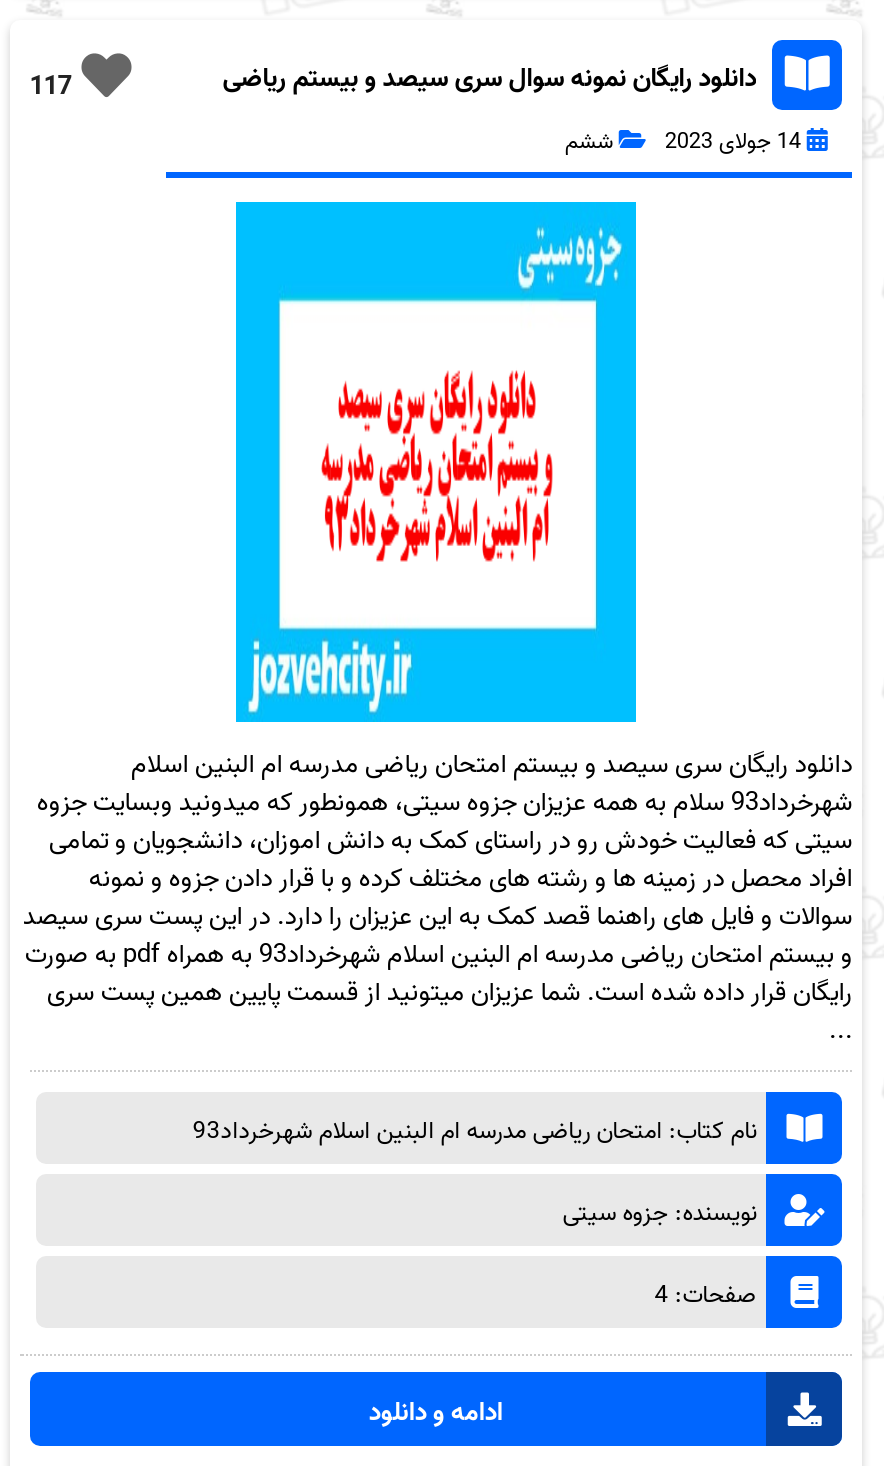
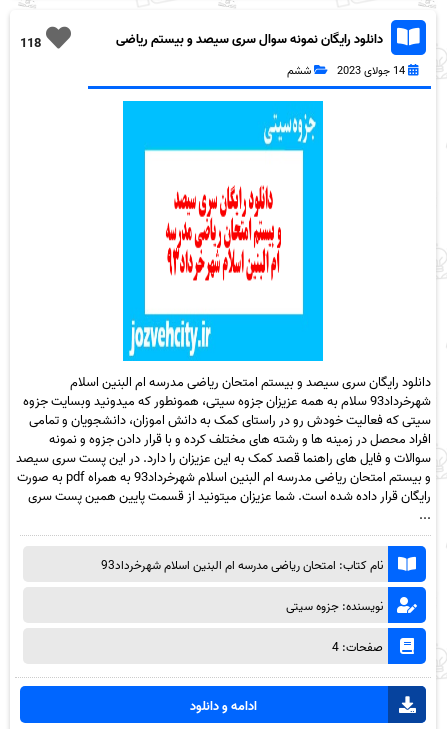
[29,66,71,108] 117 -> [20,33,41,54] 118

